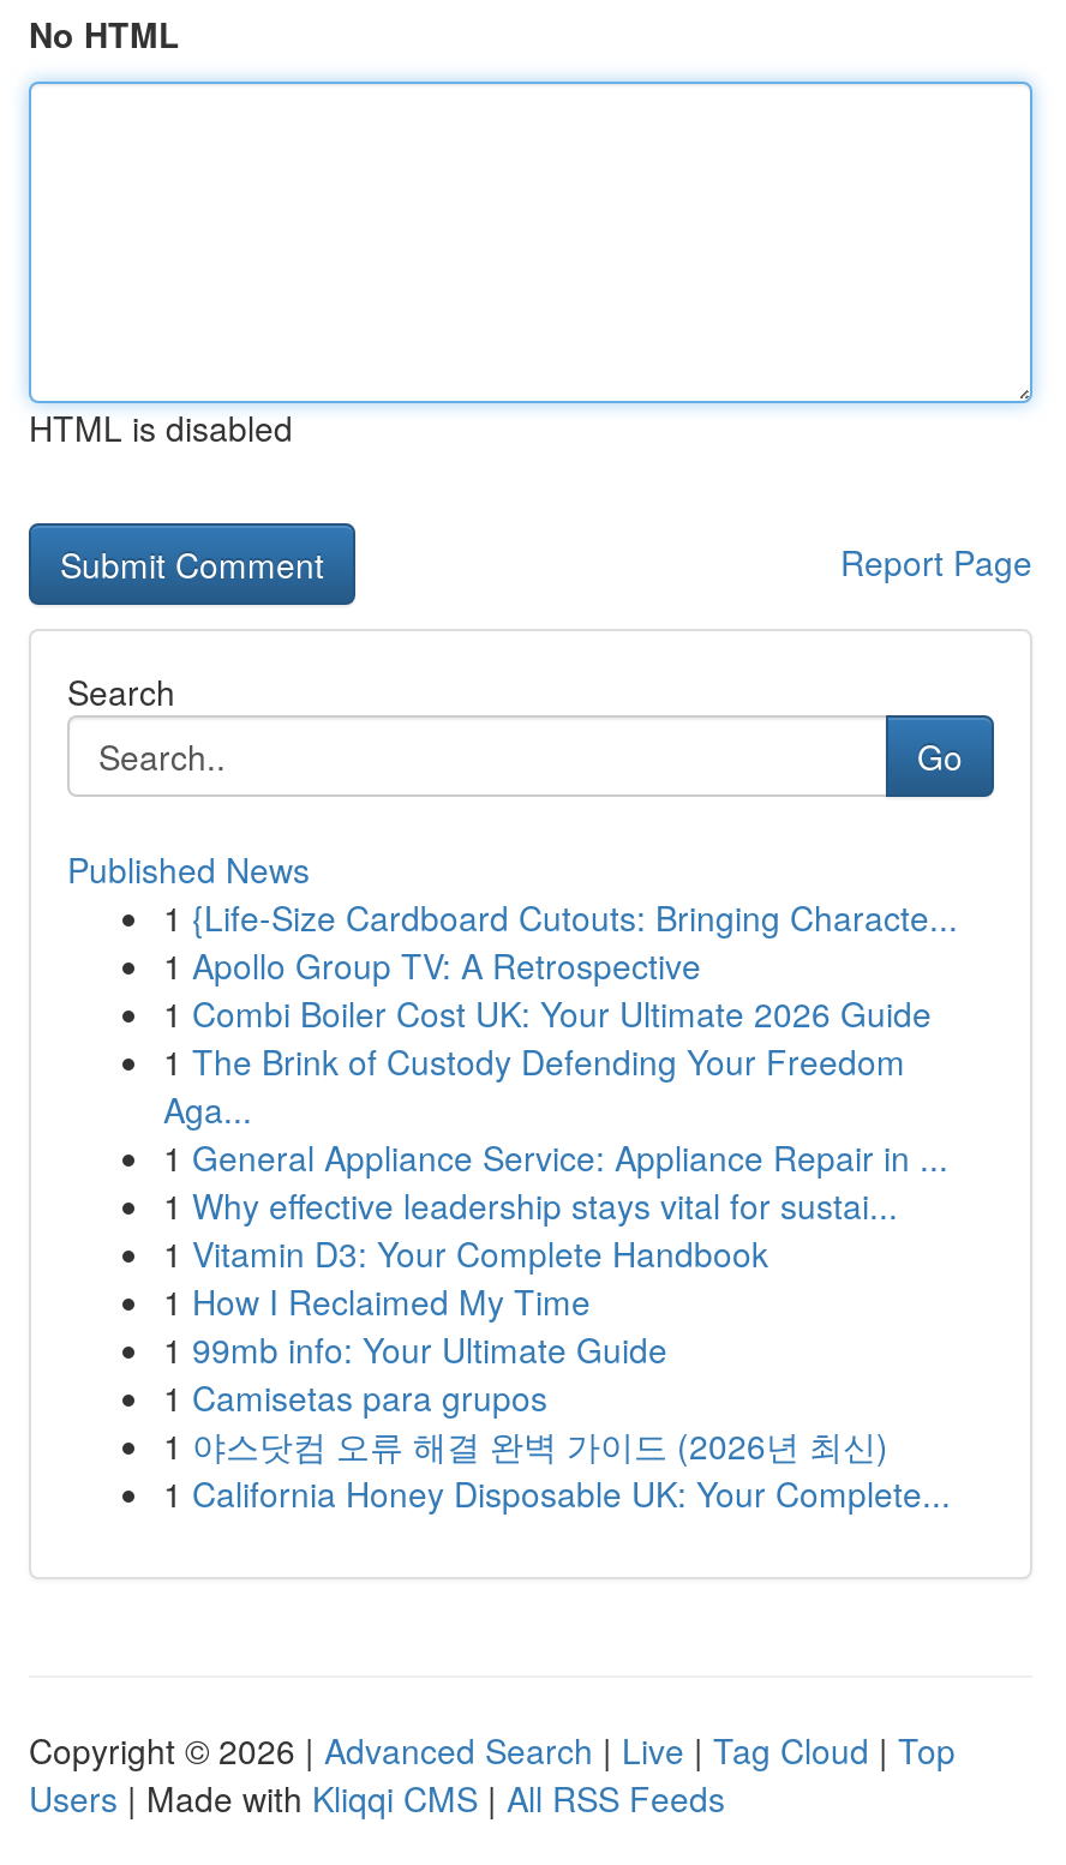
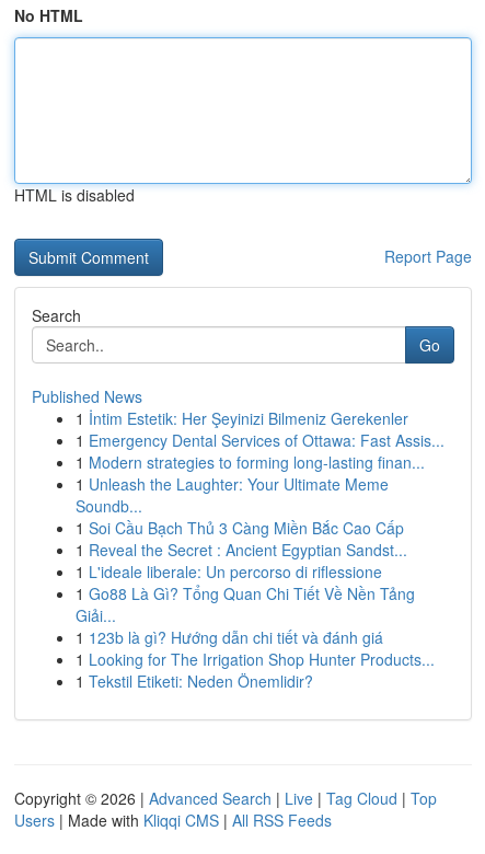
[163,893,958,1517] 1 {Life-Size Cardboard Cutouts: Bringing Characte... | 1 Apollo Group TV: A Retrospective | 1 Combi Boiler Cost UK: Your Ultimate 2026 Guide | 1 The Brink of Custody Defending Your Freedom | Aga... | 1 General Appliance Service: Appliance Repair in ... | 1 Why effective leadership stays vital for sustai... | 1 Vitamin D3: Your Complete Handbook | 1 How I Reclaimed My Time | 1 99mb info: Your Ultimate Guide | 1 Camisetas para grupos | 1 야스닷컴 오류 해결 완벽 가이드 (2026년 최신) | 1 California Honey Disposable UK: Your Complete... -> [76,407,444,692] 1 İntim Estetik: Her Şeyinizi Bilmeniz Gerekenler | 1 Emergency Dental Services of Ottawa: Fast Assis... | 1 Modern strategies to forming long-lasting finan... | 1 Unleash the Laughter: Your Ultimate Meme | Soundb... | 1 Soi Cầu Bạch Thủ 3 Càng Miền Bắc Cao Cấp | 1 Reveal the Secret : Ancient Egyptian Sandst... | 1 L'ideale liberale: Un percorso di riflessione | 1 Go88 Là Gì? Tổng Quan Chi Tiết Về Nền Tảng | Giải... | 1 123b là gì? Hướng dẫn chi tiết và đánh giá | 1 Looking for The Irrigation Shop Hunter Products... | 1 Tekstil Etiketi: Neden Önemlidir?

